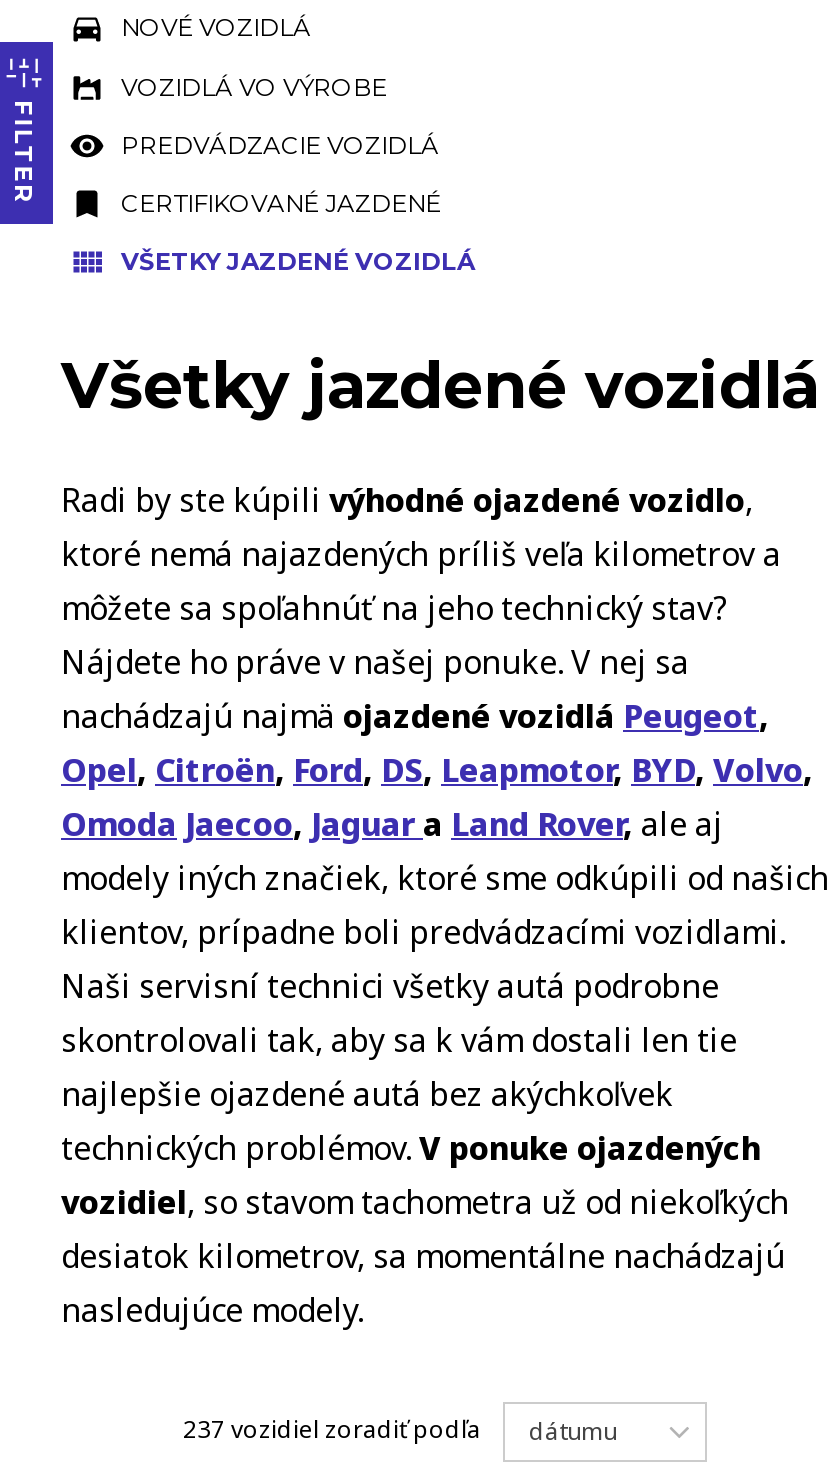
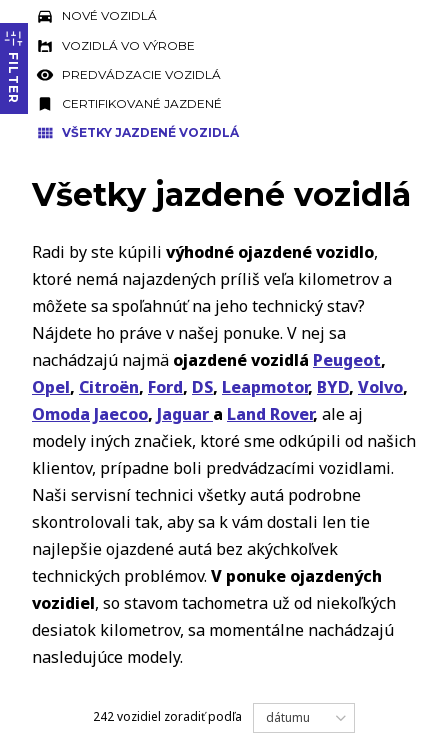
[183,1413,487,1447] 237 vozidiel zoradiť podľa -> [93,708,245,725] 242 vozidiel zoradiť podľa

